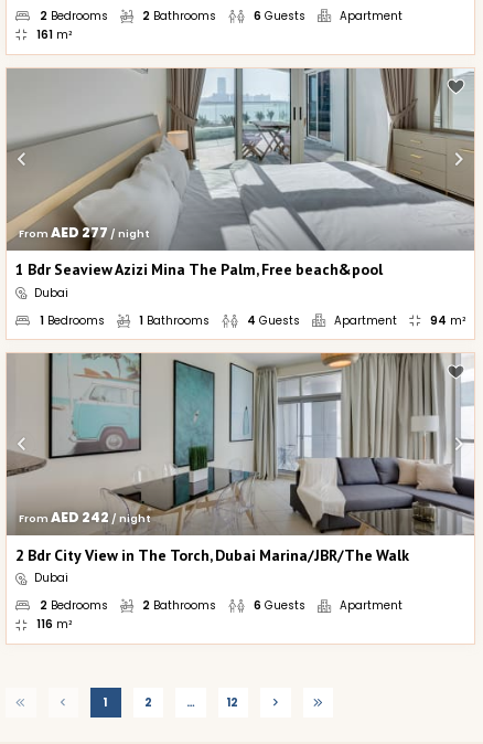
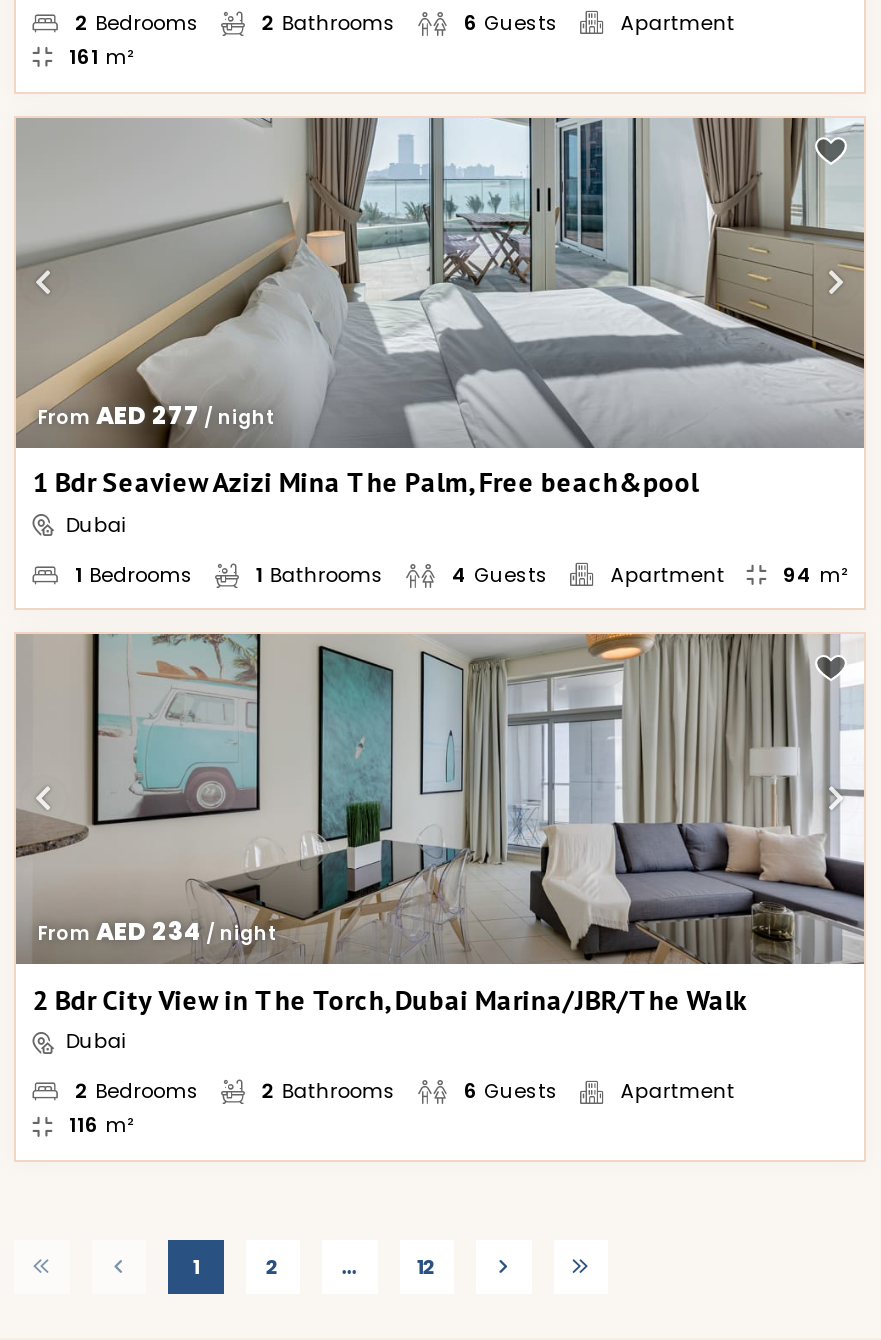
[19,508,151,527] From AED 242 / night -> [38,915,278,949] From AED 234 / night

